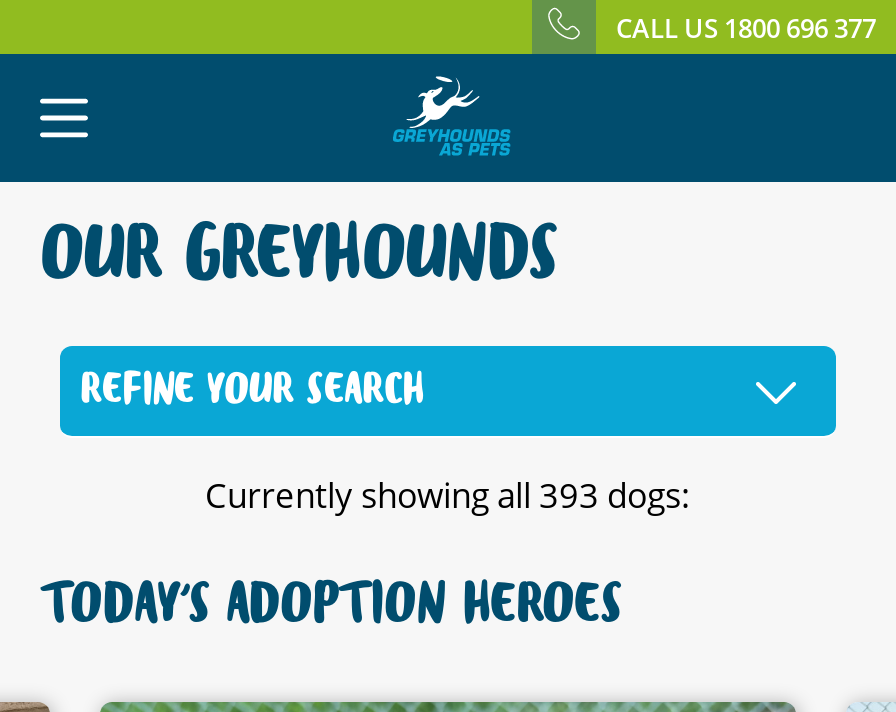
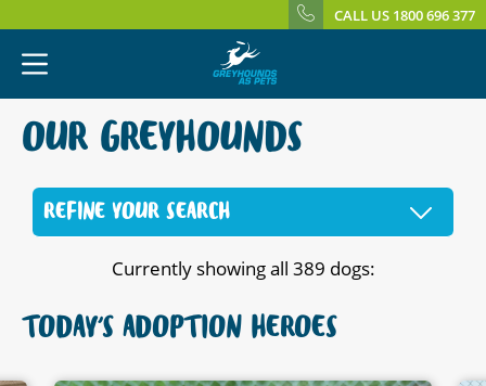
[205,472,691,518] Currently showing all 393 dogs: -> [111,256,375,281] Currently showing all 389 dogs:

